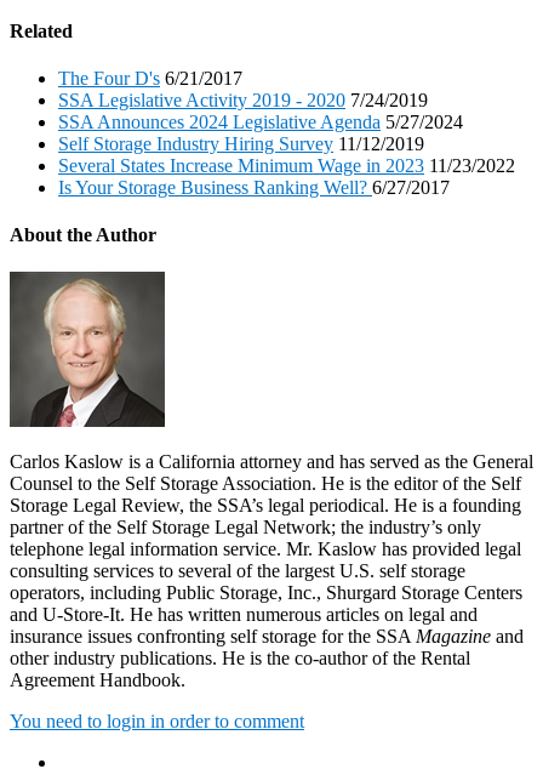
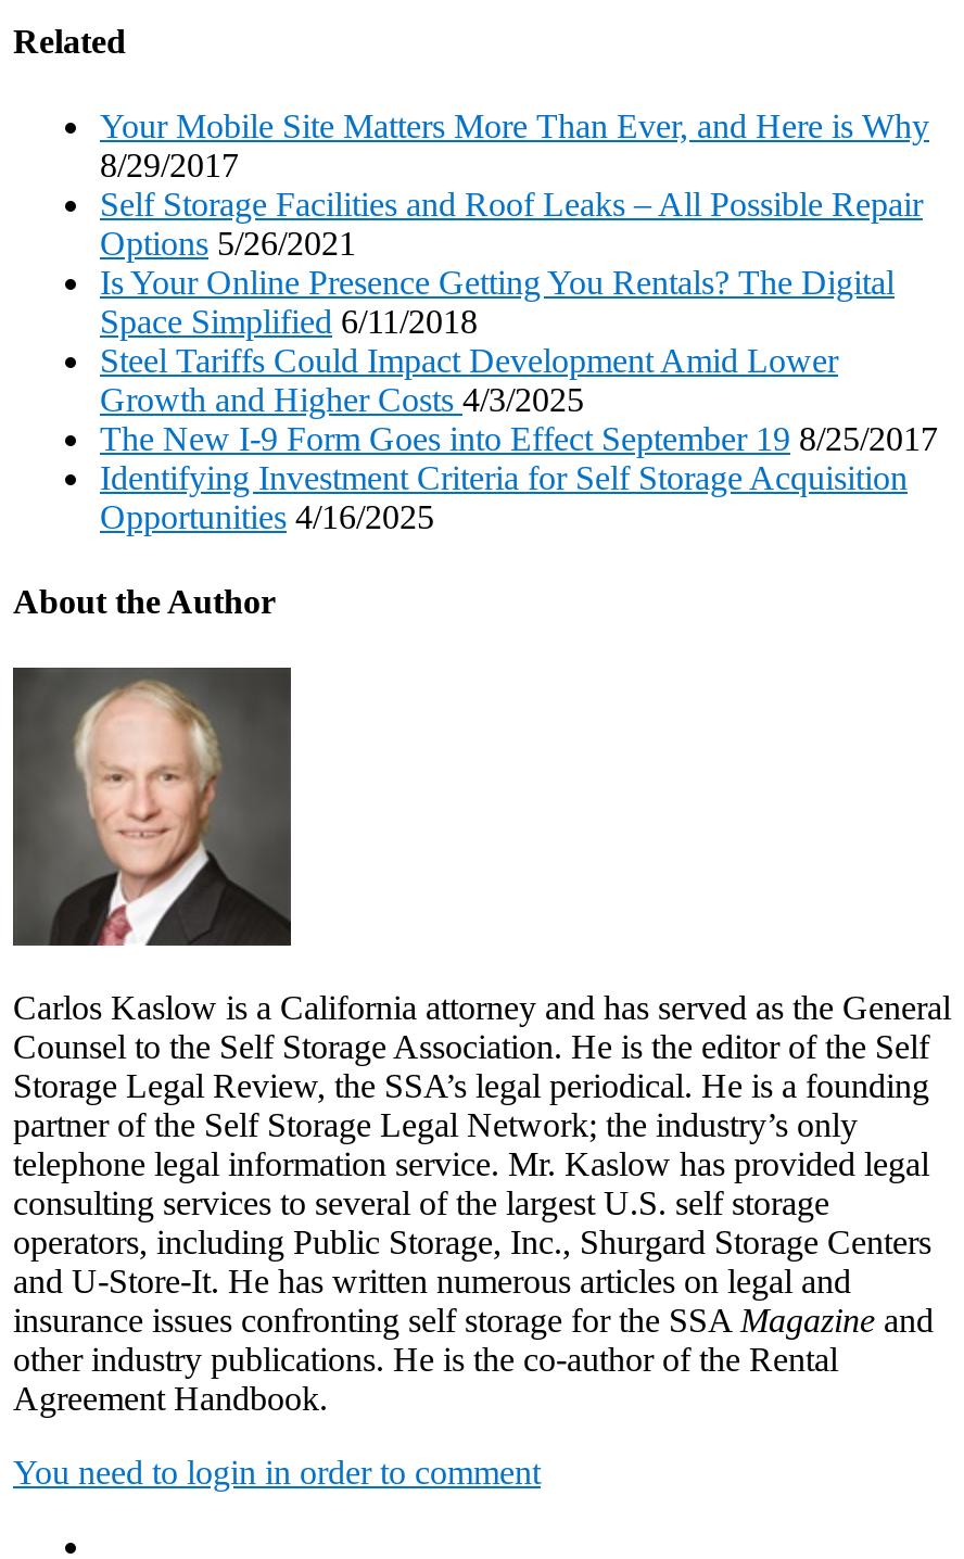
[58,68,515,198] The Four D's 6/21/2017 | SSA Legislative Activity 2019 - 2020 7/24/2019 | SSA Announces 2024 Legislative Agenda 5/27/2024 | Self Storage Industry Hiring Survey 11/12/2019 | Several States Increase Minimum Wage in 2023 11/23/2022 | Is Your Storage Business Ranking Well? 6/27/2017 -> [100,107,938,535] Your Mobile Site Matters More Than Ever, and Here is Why | 8/29/2017 | Self Storage Facilities and Roof Leaks – All Possible Repair | Options 5/26/2021 | Is Your Online Presence Getting You Rentals? The Digital | Space Simplified 6/11/2018 | Steel Tariffs Could Impact Development Amid Lower | Growth and Higher Costs 4/3/2025 | The New I-9 Form Goes into Effect September 19 8/25/2017 | Identifying Investment Criteria for Self Storage Acquisition | Opportunities 4/16/2025

